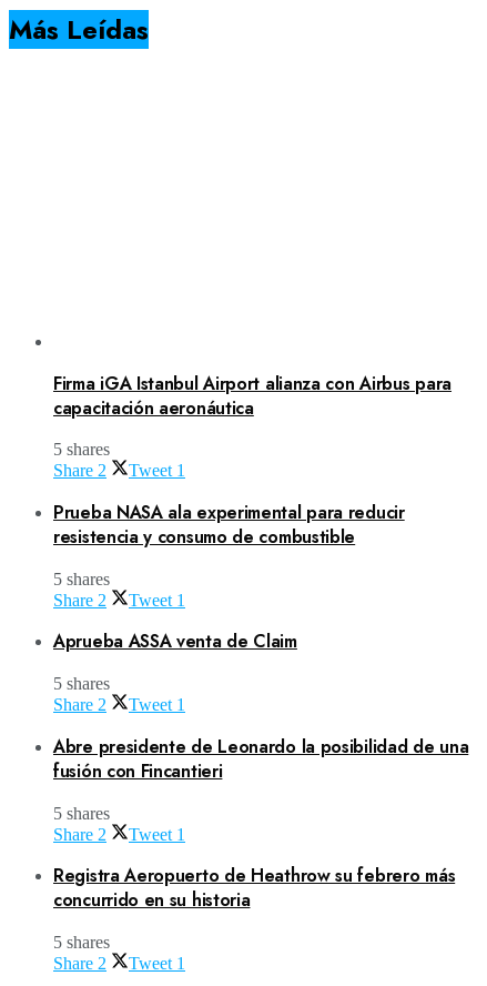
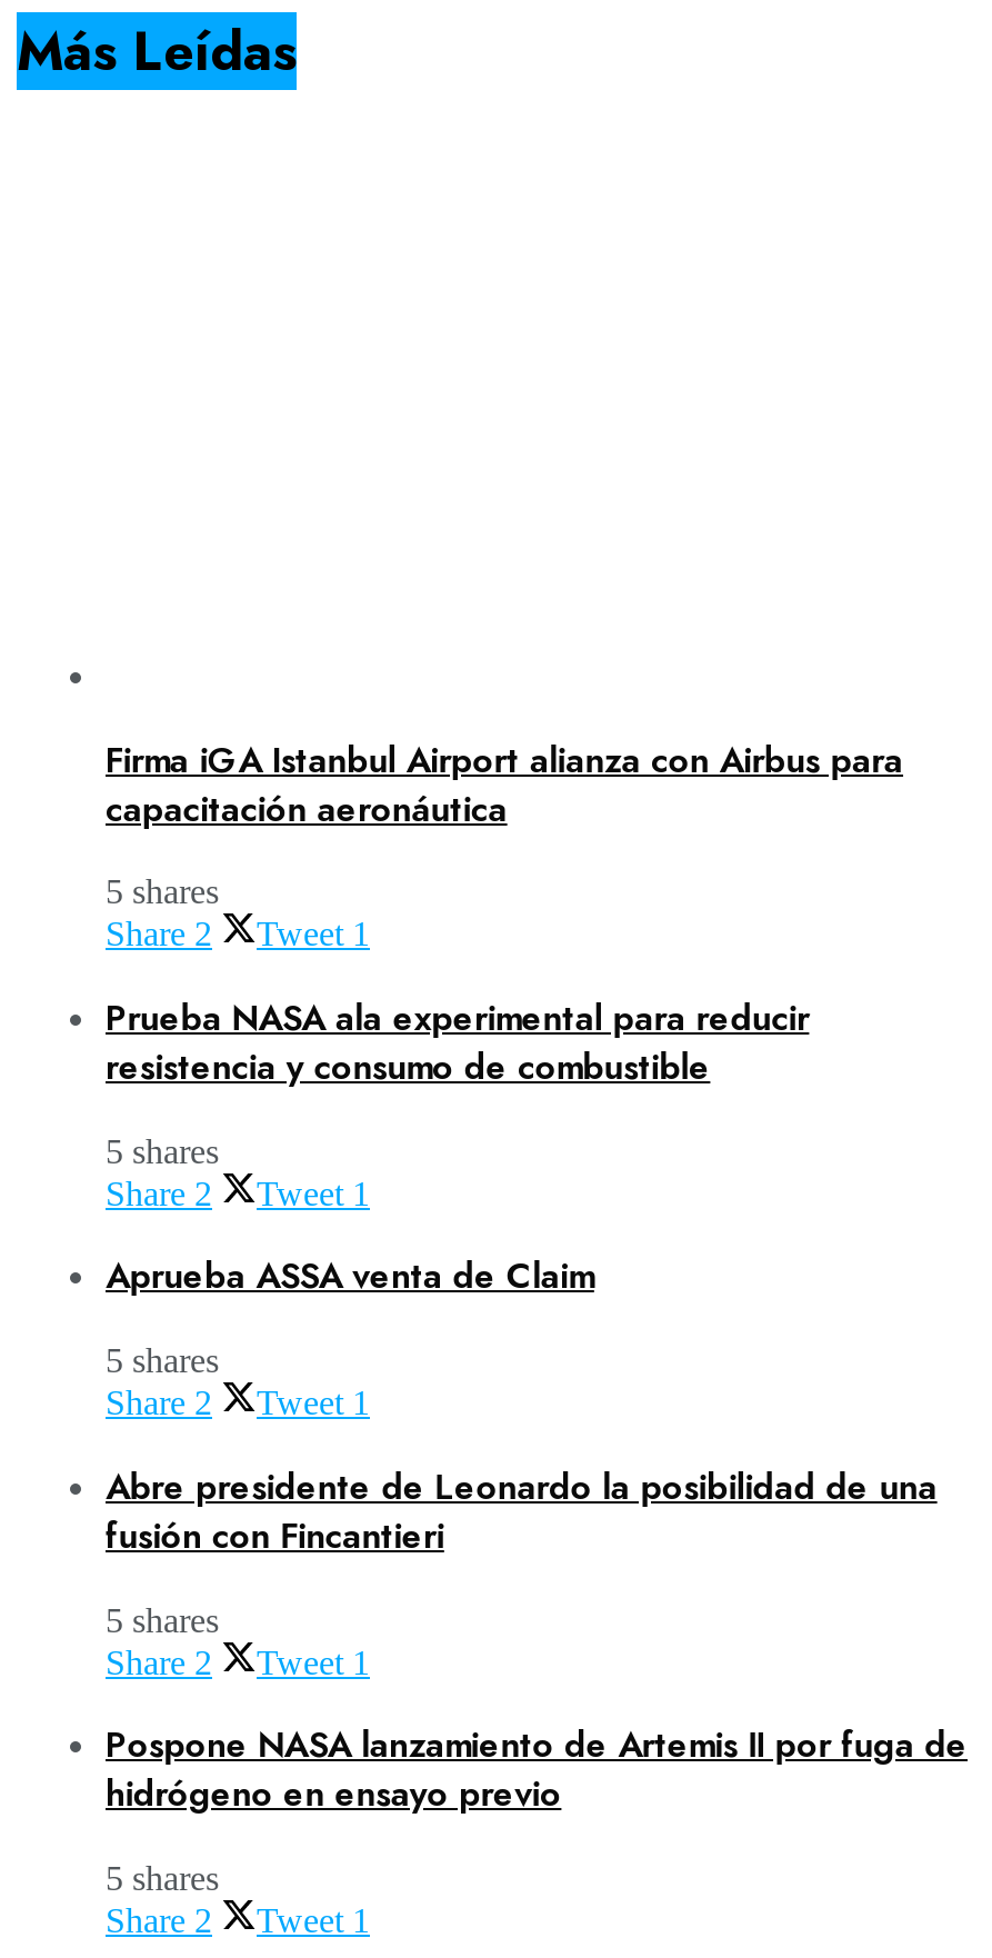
[53,863,455,913] Registra Aeropuerto de Heathrow su febrero más | concurrido en su historia -> [106,1720,968,1820] Pospone NASA lanzamiento de Artemis II por fuga de | hidrógeno en ensayo previo

